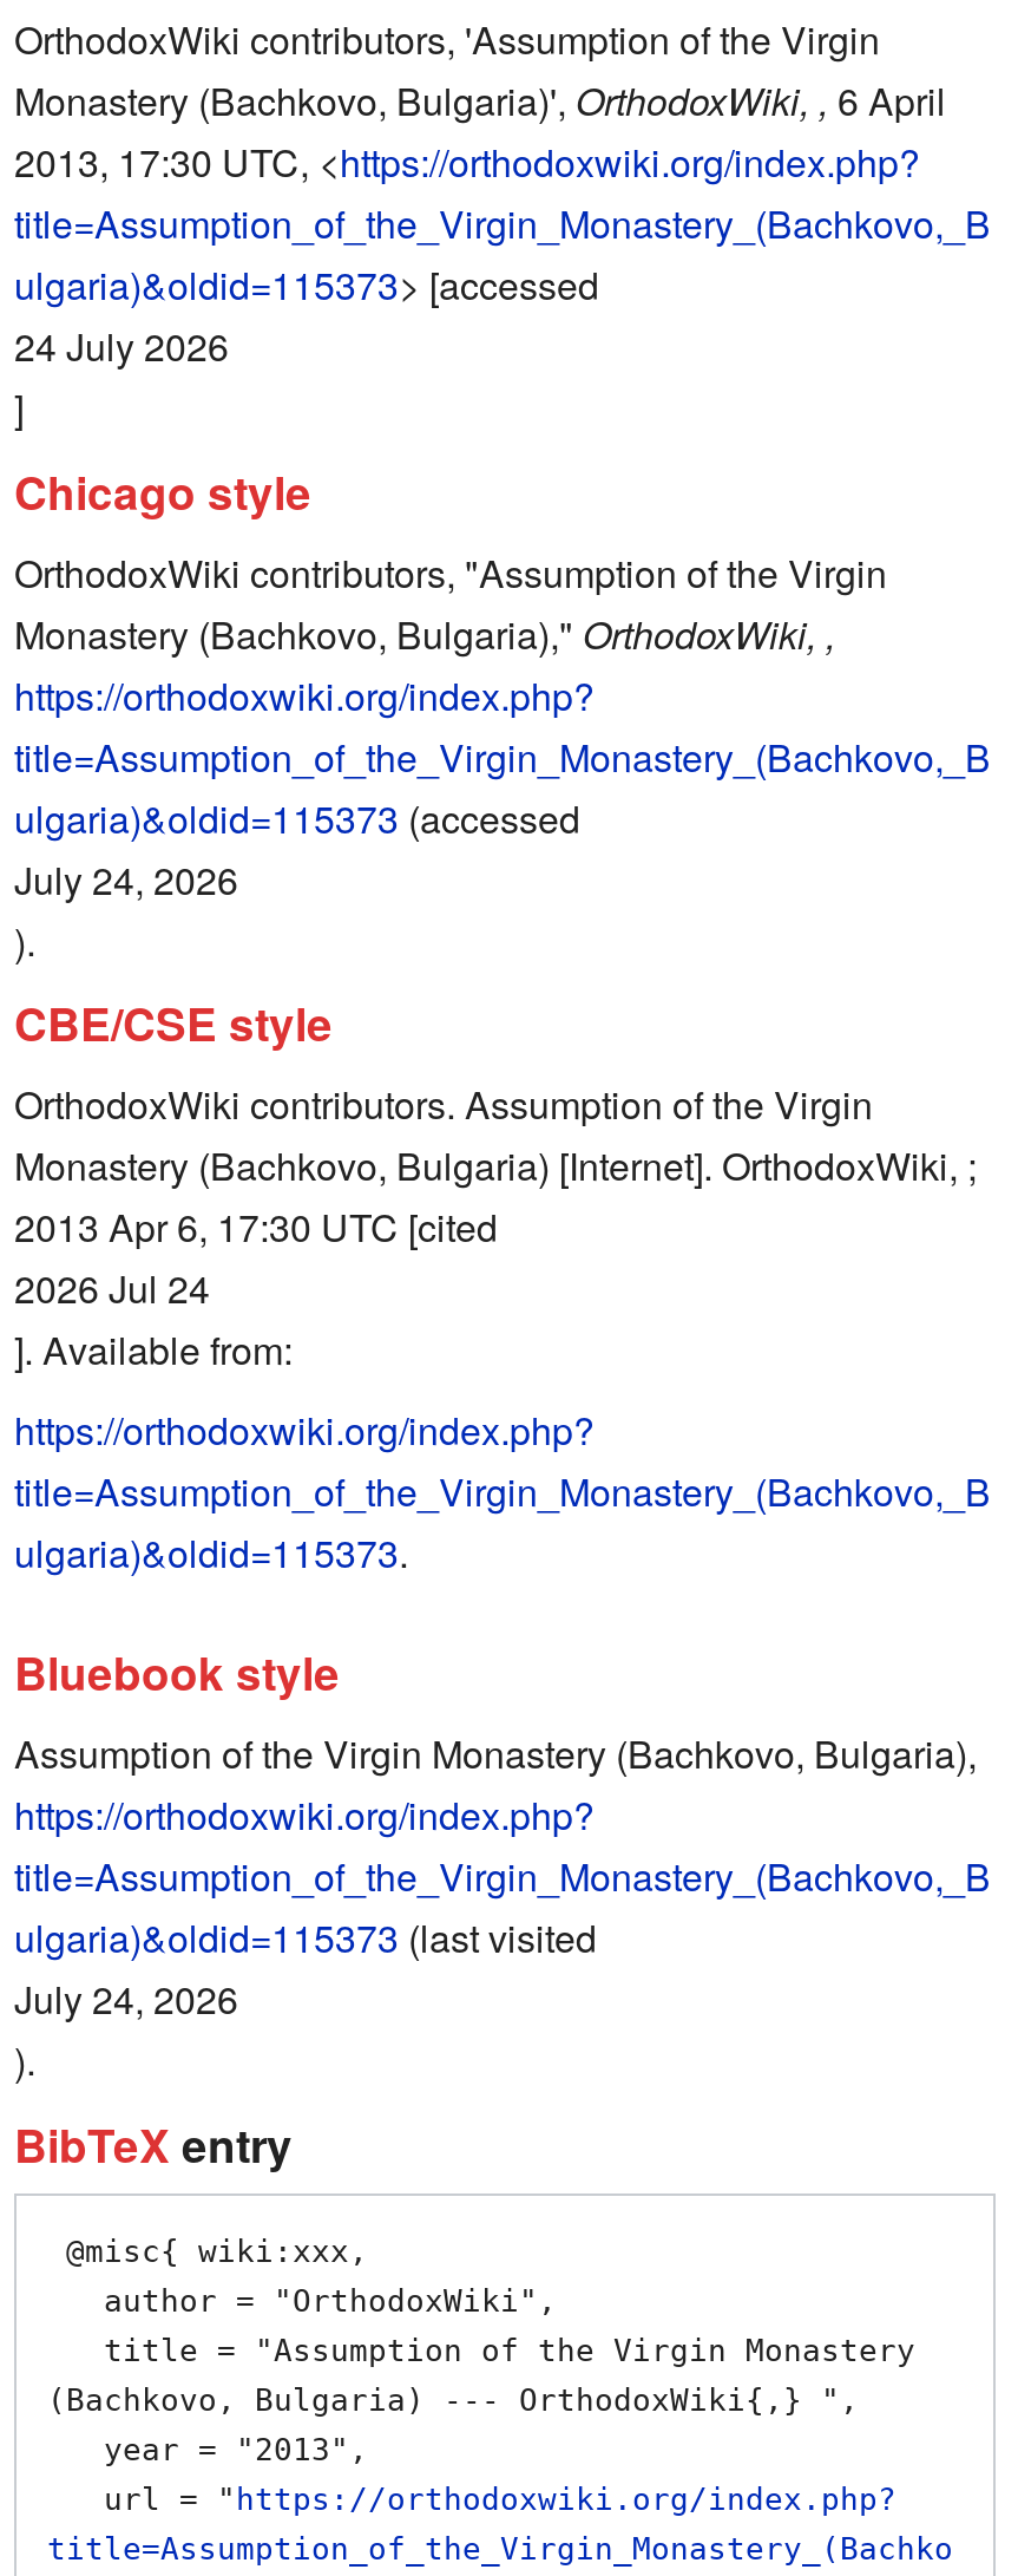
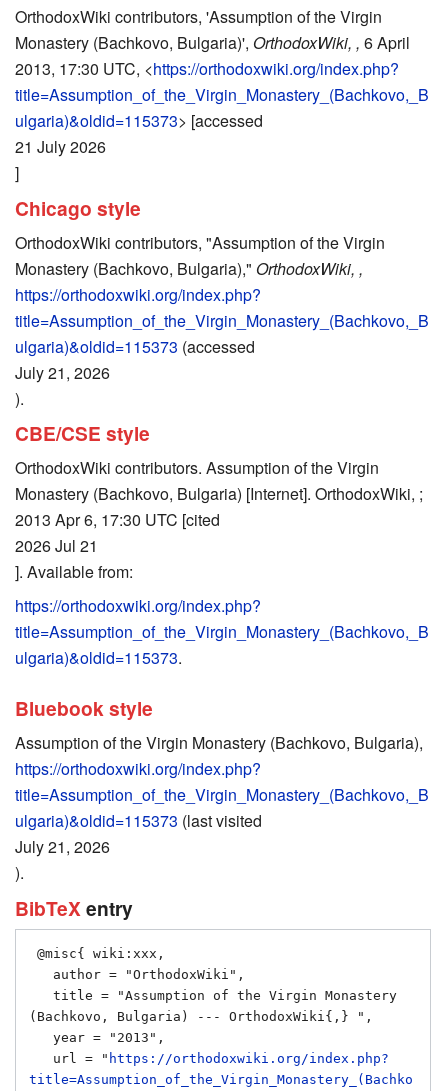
[14,320,229,374] 24 July 2026 -> [15,135,106,158] 21 July 2026
[14,851,238,906] July 24, 2026 -> [15,361,110,384] July 21, 2026
[14,1260,210,1315] 2026 Jul 24 -> [15,534,98,557] 2026 Jul 21
[14,1971,238,2026] July 24, 2026 -> [15,835,110,858] July 21, 2026

